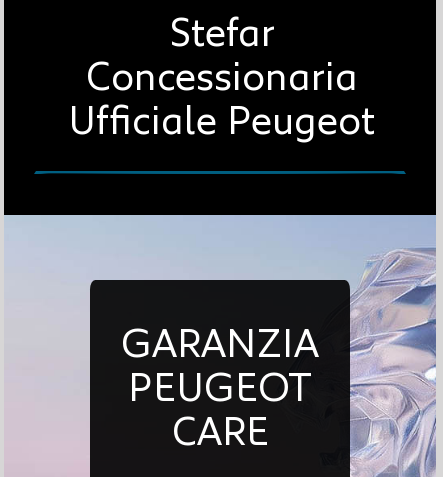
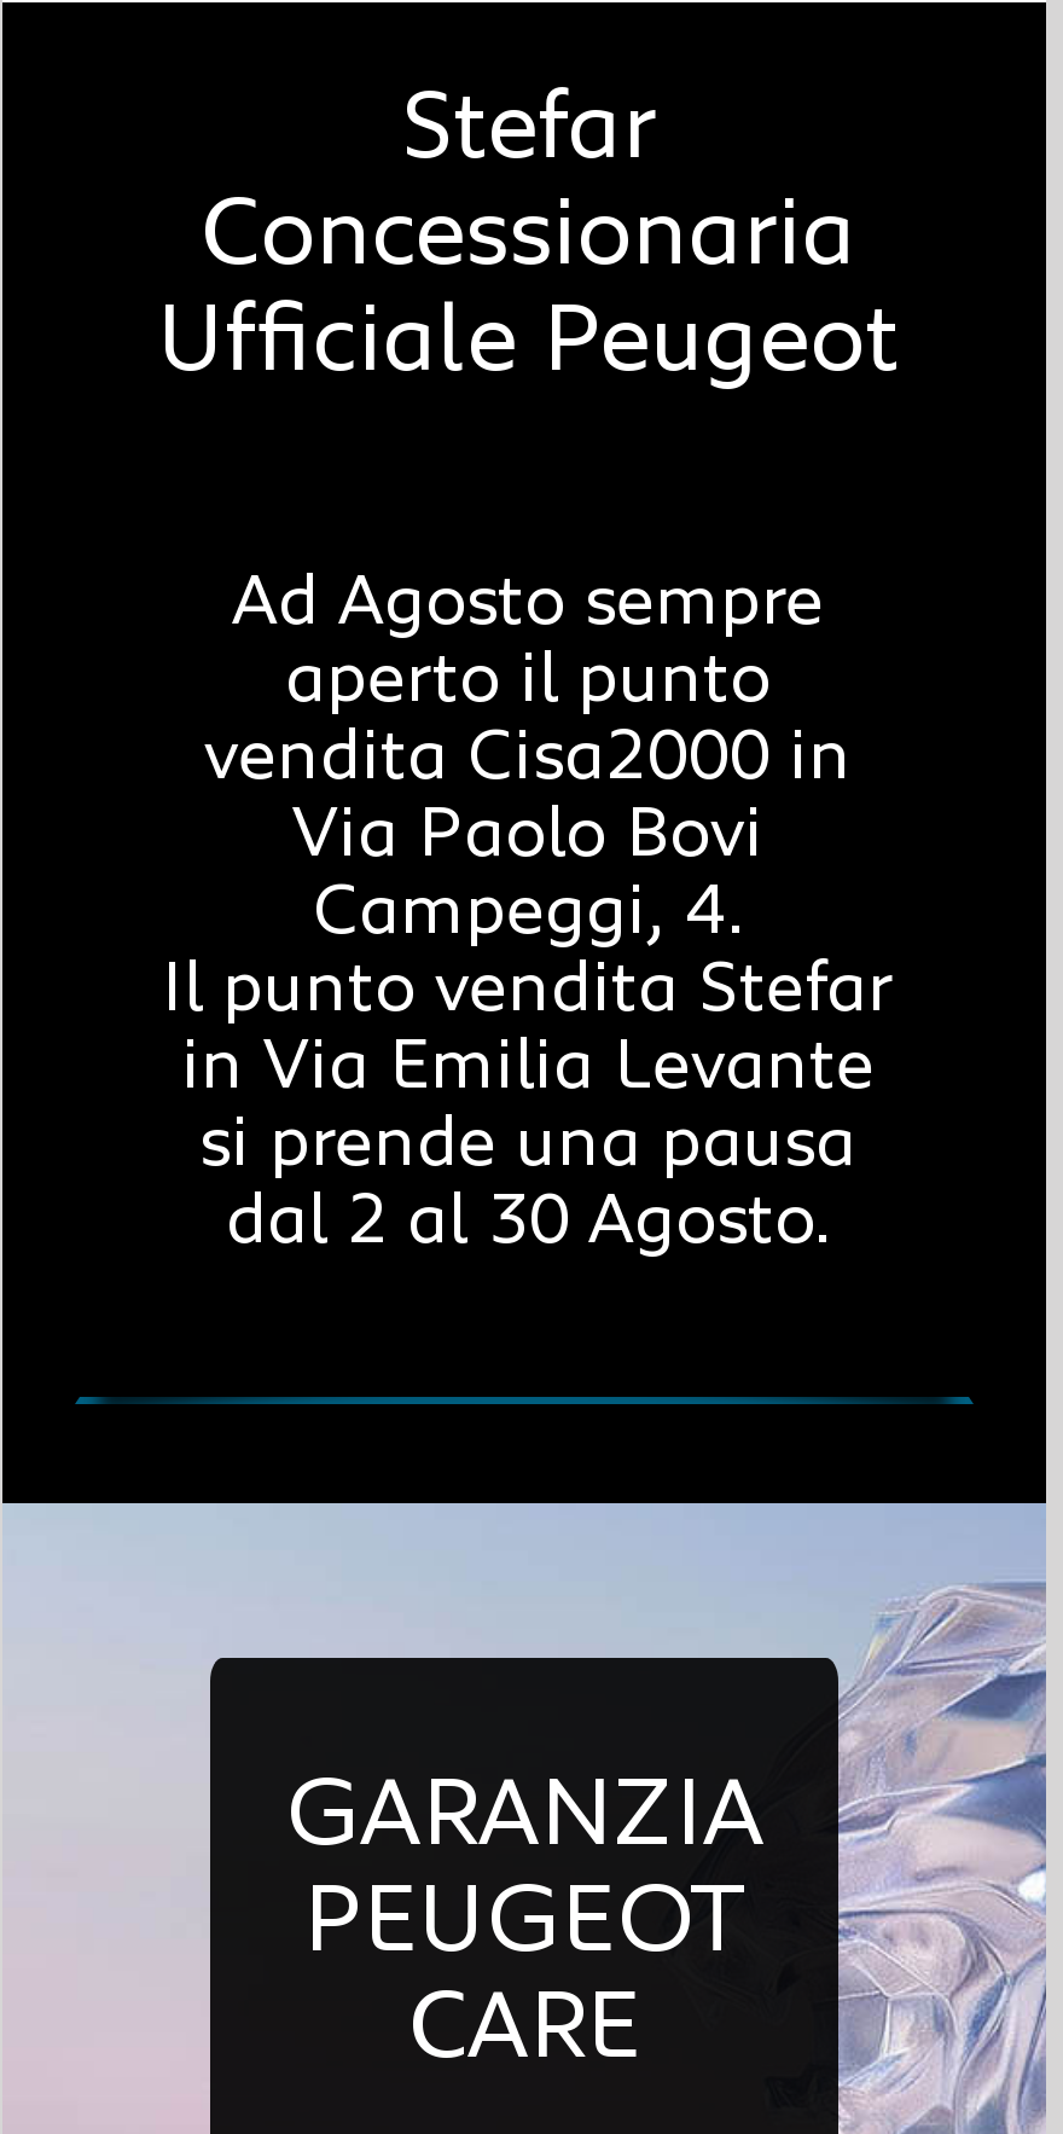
none -> [162,564,894,1255] Ad Agosto sempre | aperto il punto | vendita Cisa2000 in | Via Paolo Bovi | Campeggi, 4. | Il punto vendita Stefar | in Via Emilia Levante | si prende una pausa | dal 2 al 30 Agosto.

